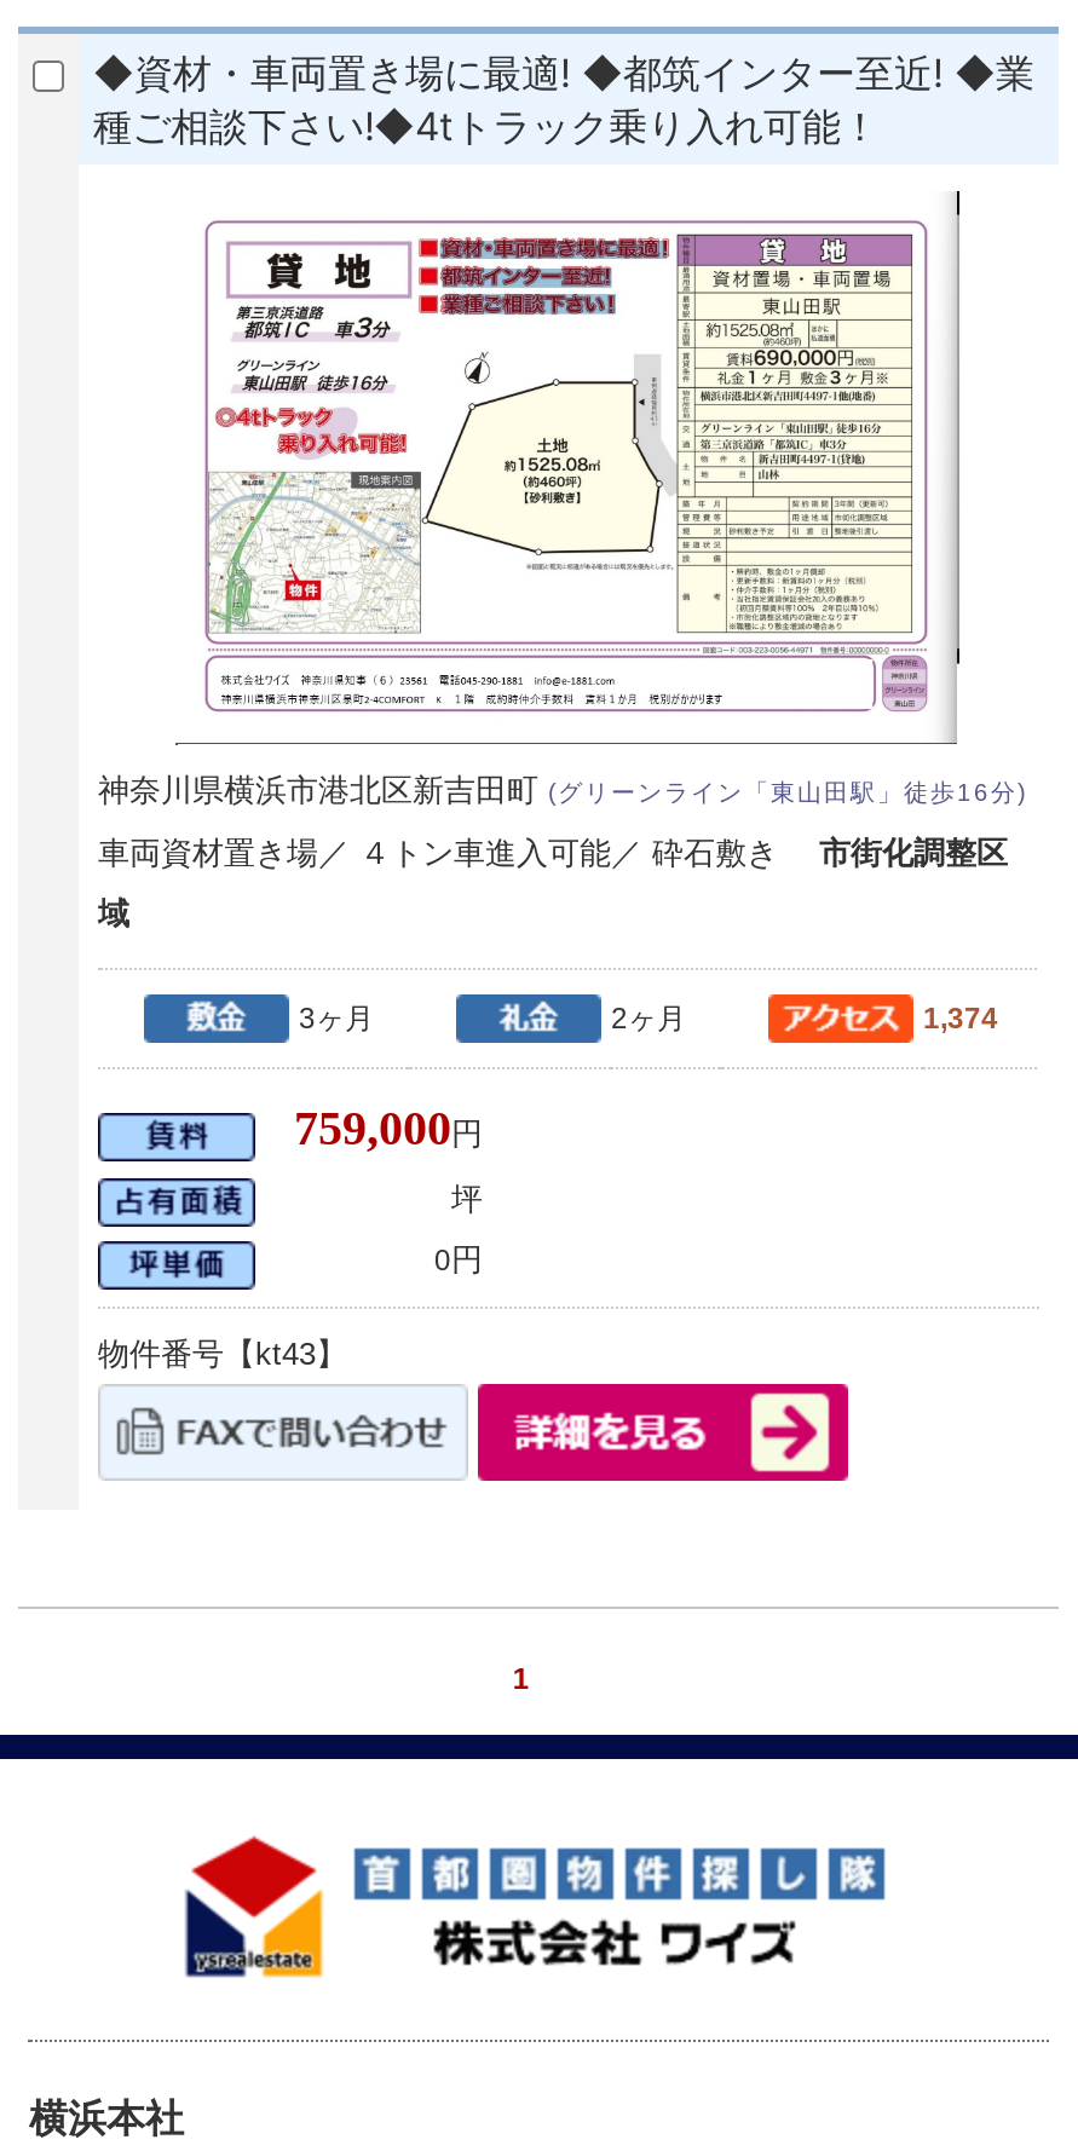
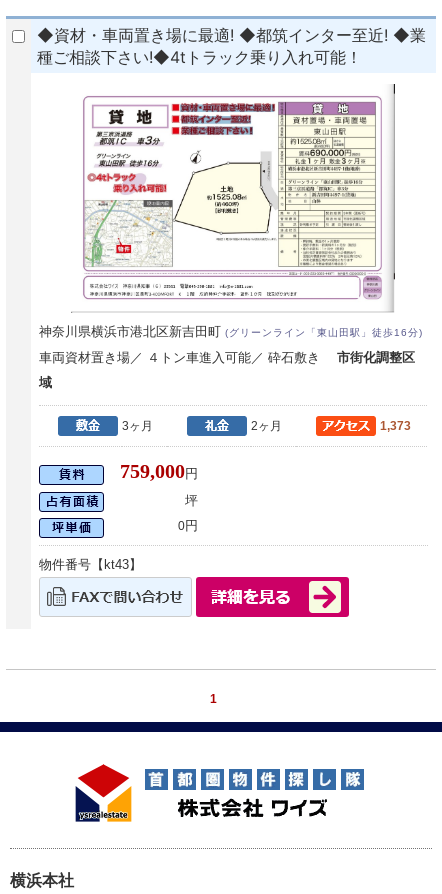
[923,1001,998,1035] 1,374 -> [380,419,411,433] 1,373

